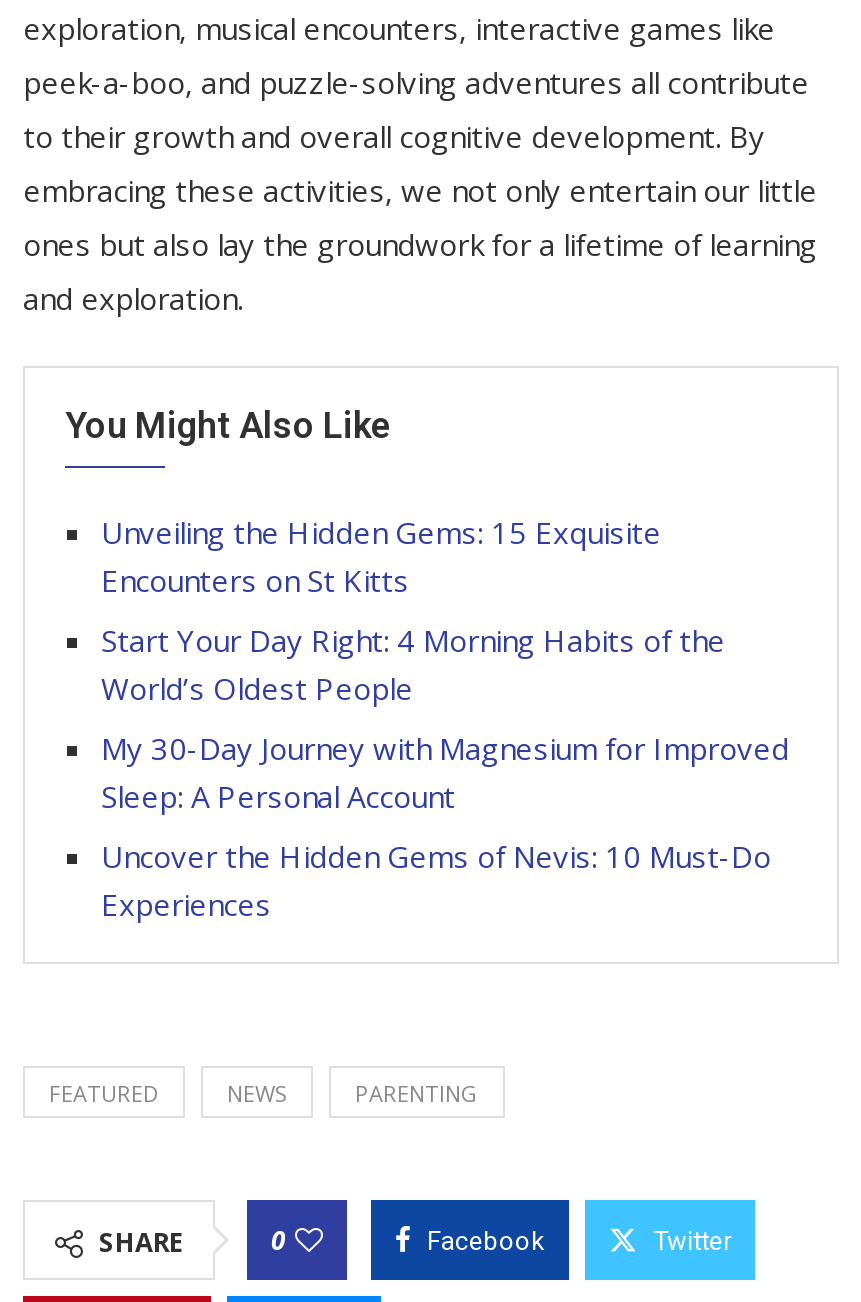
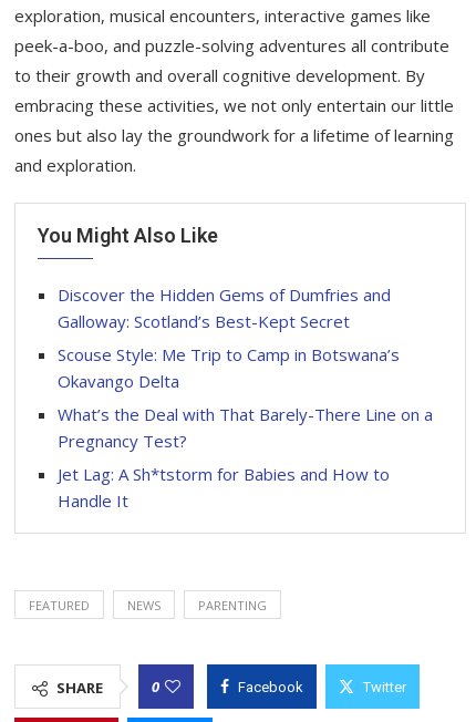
[101,512,661,600] Unveiling the Hidden Gems: 15 Exquisite | Encounters on St Kitts -> [58,283,391,332] Discover the Hidden Gems of Dumfries and | Galloway: Scotland’s Best-Kept Secret
[101,620,725,708] Start Your Day Right: 4 Morning Habits of the | World’s Oldest People -> [58,343,400,392] Scouse Style: Me Trip to Camp in Botswana’s | Okavango Delta
[101,728,789,816] My 30-Day Journey with Magnesium for Improved | Sleep: A Personal Account -> [58,403,433,452] What’s the Deal with That Barely-There Line on a | Pregnancy Test?
[101,836,771,924] Uncover the Hidden Gems of Nevis: 10 Must-Do | Experiences -> [58,463,390,512] Jet Lag: A Sh*tstorm for Babies and How to | Handle It

